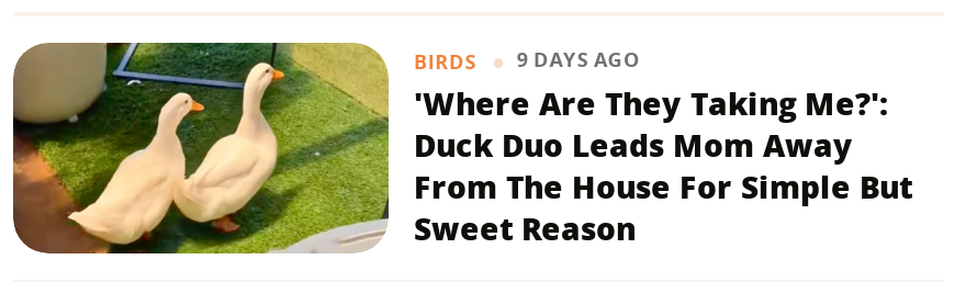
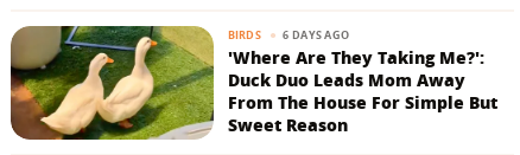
[414,45,640,74] BIRDS 9 DAYS AGO -> [227,27,350,43] BIRDS 6 DAYS AGO

